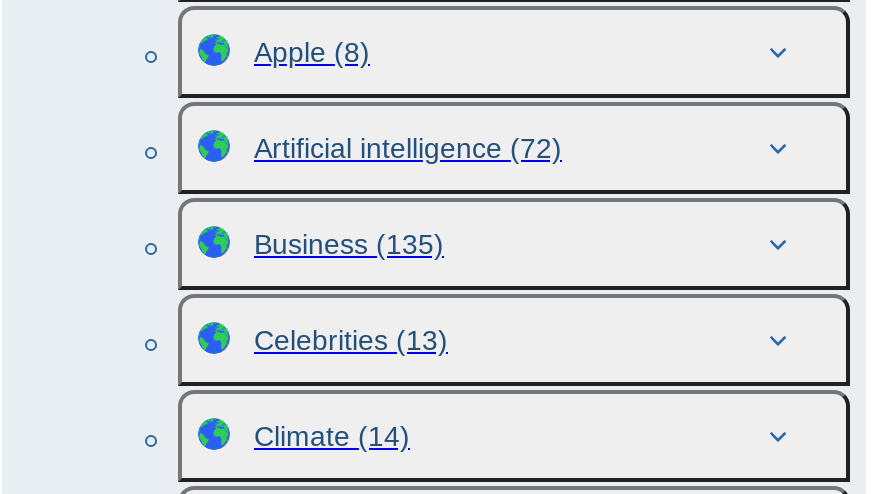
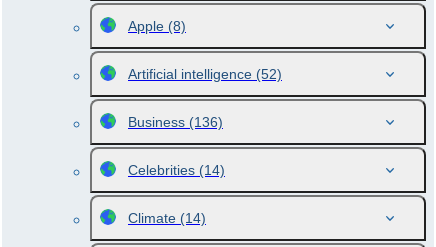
[254,132,562,164] Artificial intelligence (72) -> [128,66,282,82] Artificial intelligence (52)
[254,228,444,260] Business (135) -> [128,114,223,130] Business (136)
[254,324,448,356] Celebrities (13) -> [128,162,225,178] Celebrities (14)

